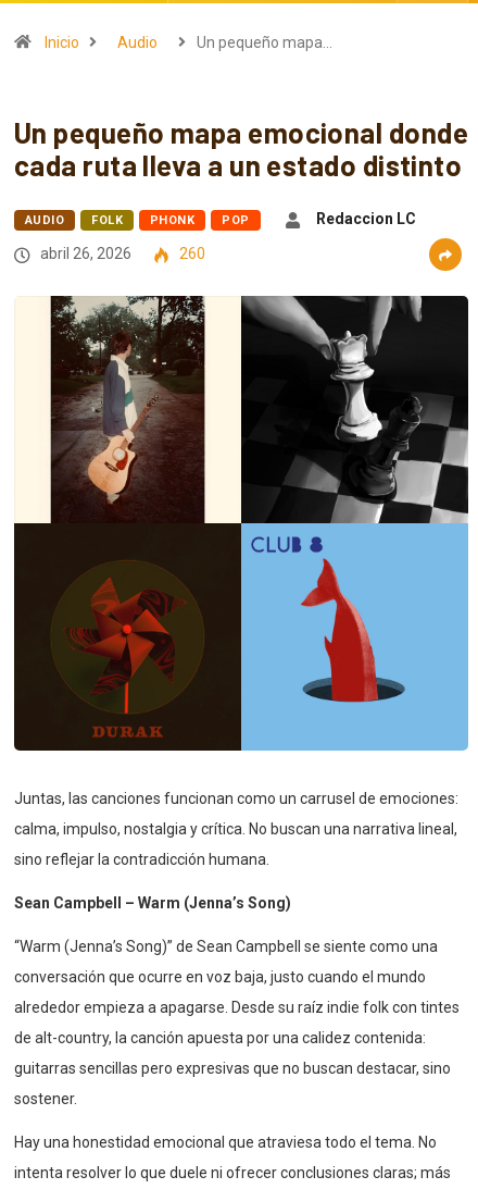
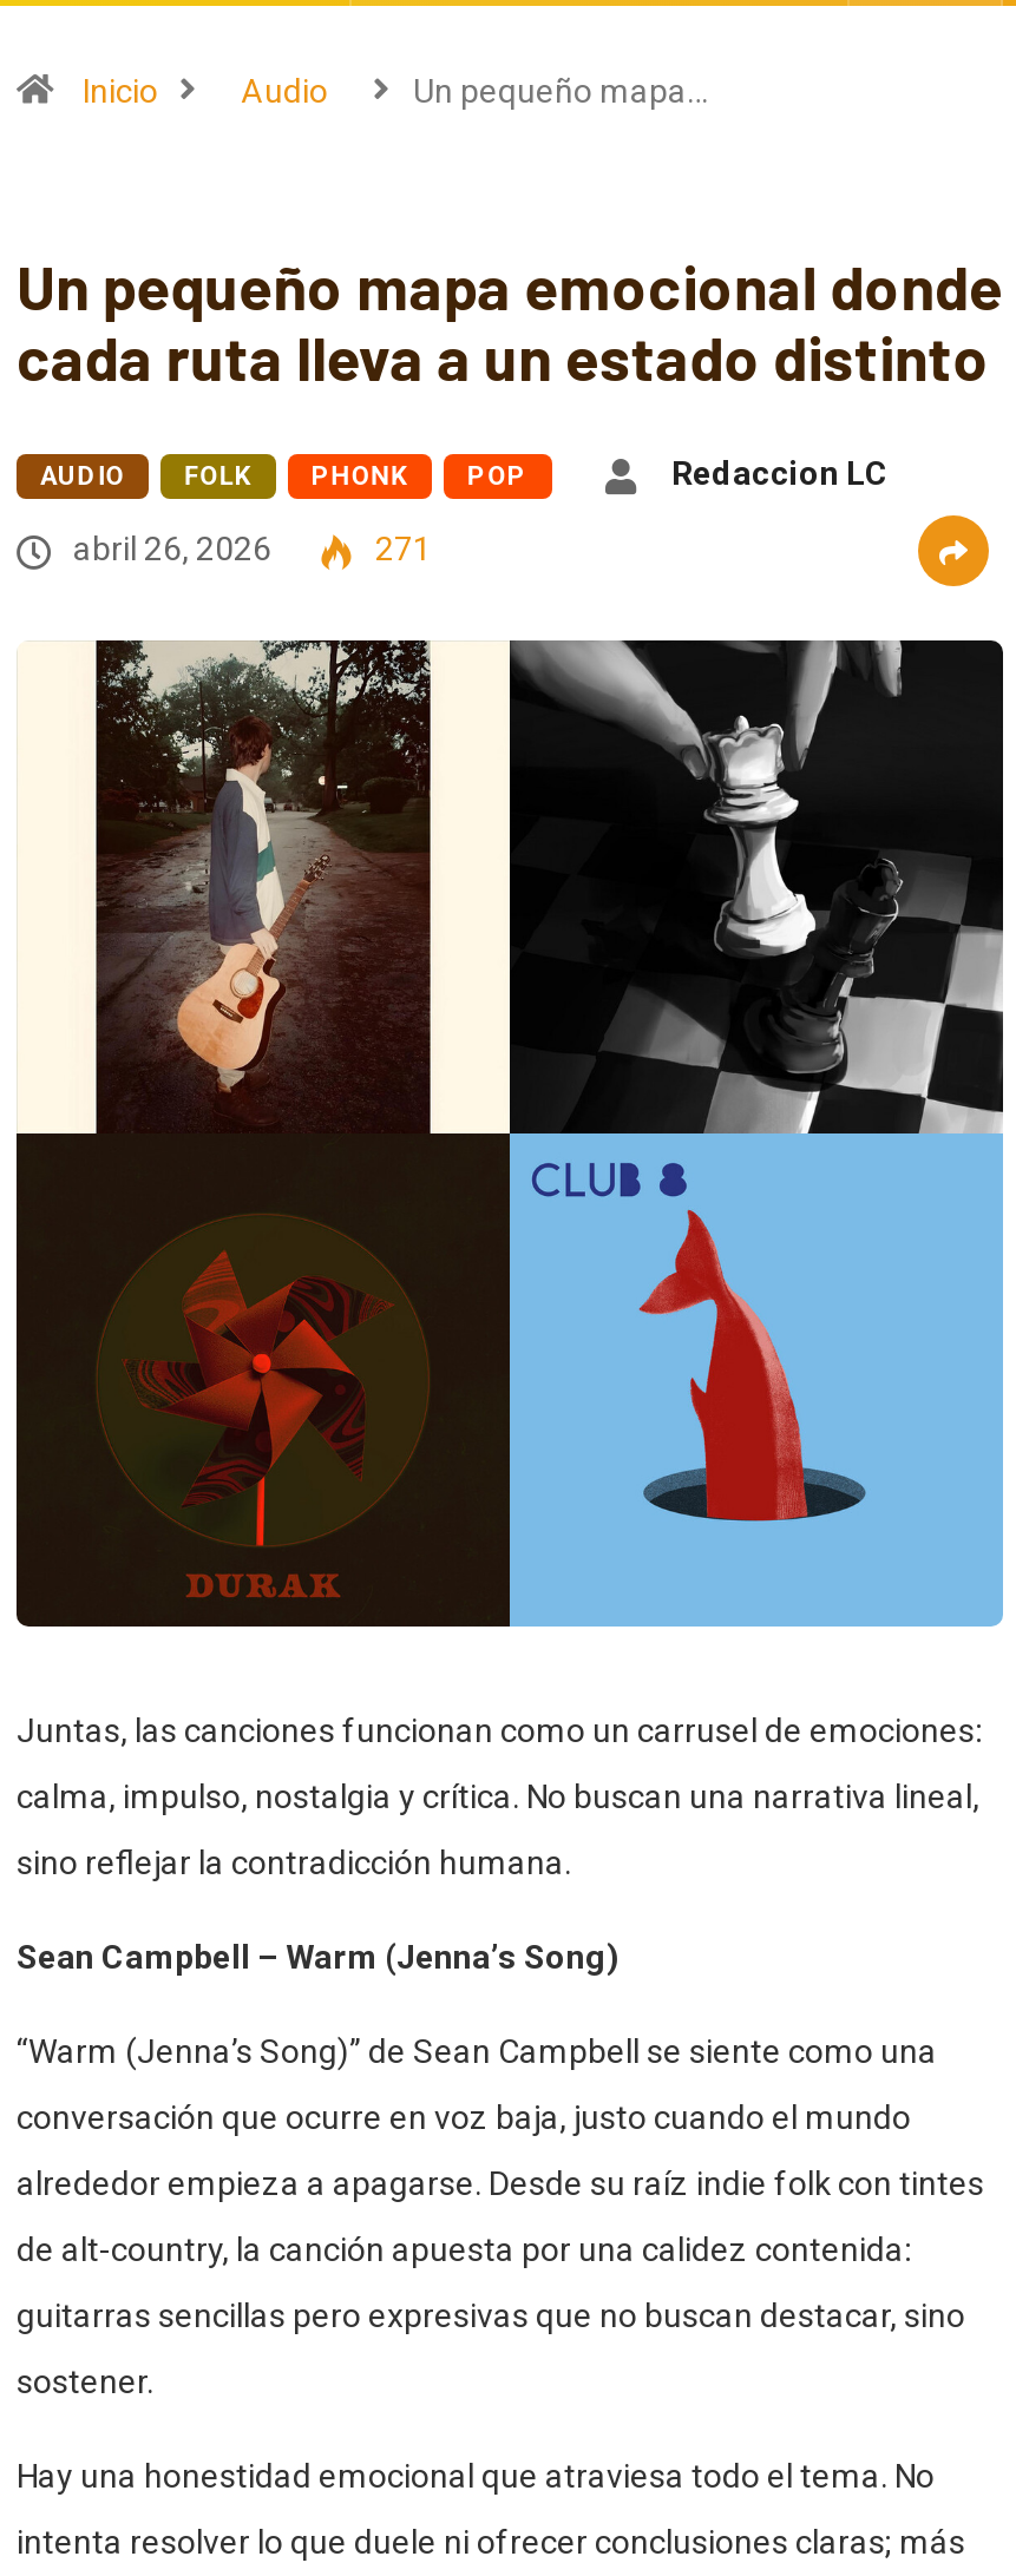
[176,245,205,262] 260 -> [368,530,432,568] 271

